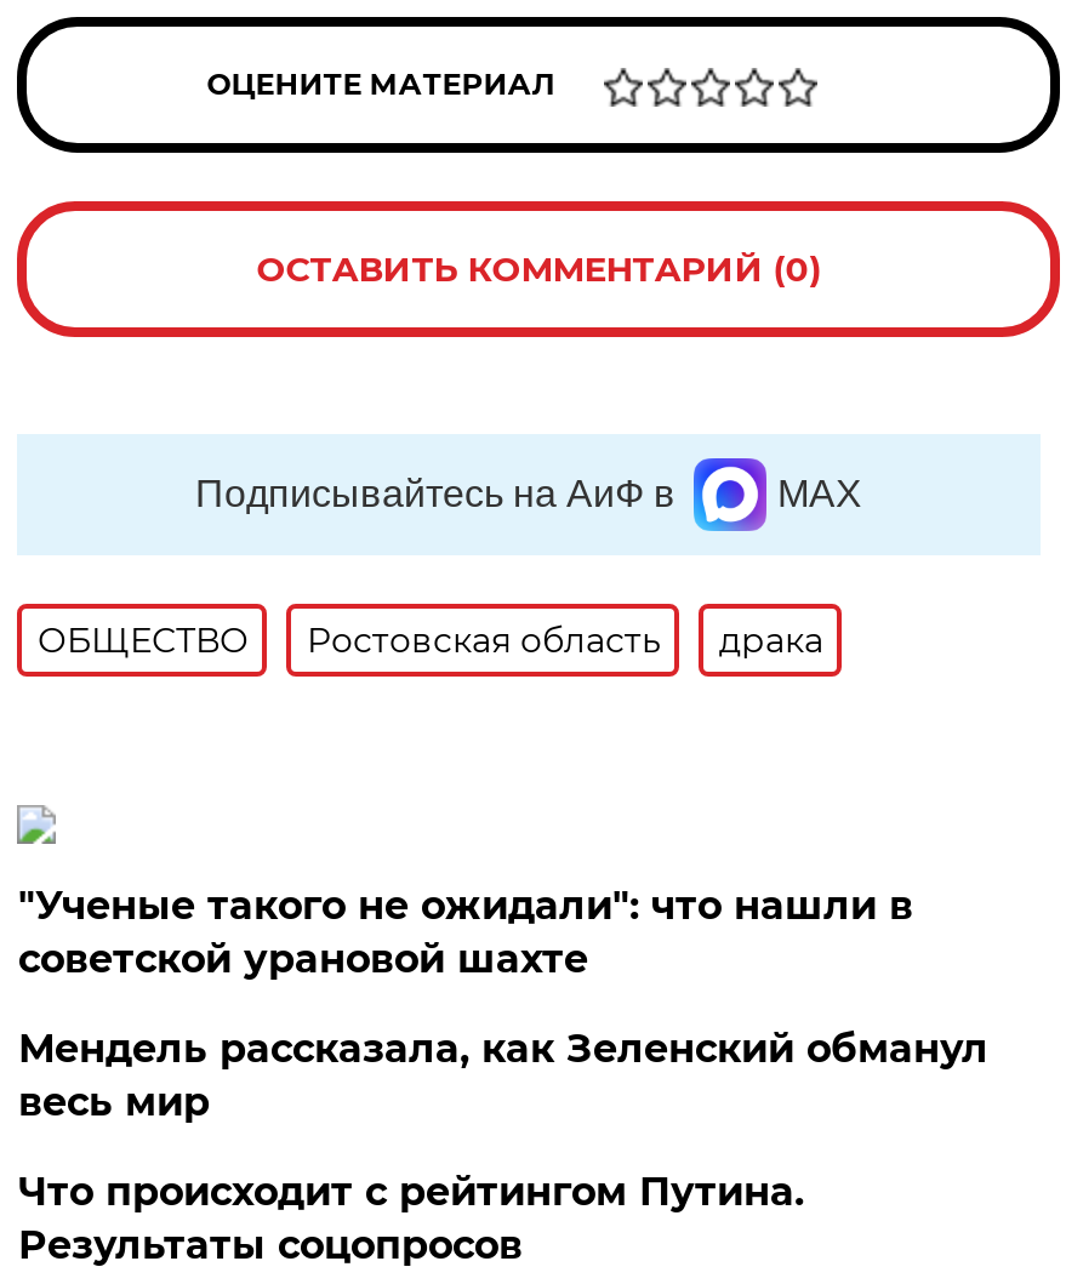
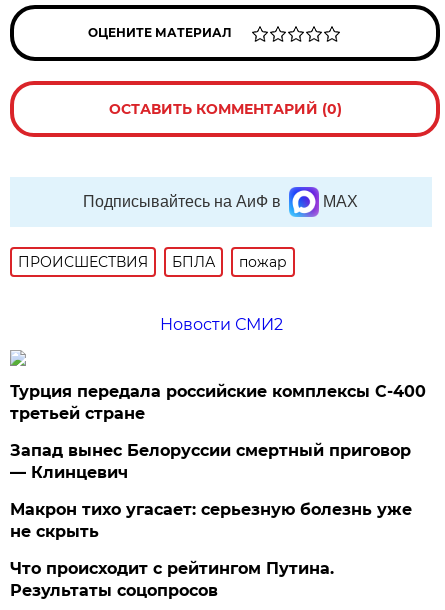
[37,618,823,662] ОБЩЕСТВО | Ростовская область | драка -> [18,253,287,334] ПРОИСШЕСТВИЯ | БПЛА | пожар | Новости СМИ2
[18,883,988,1125] "Ученые такого не ожидали": что нашли в | советской урановой шахте | Мендель рассказала, как Зеленский обманул | весь мир -> [10,382,426,541] Турция передала российские комплексы С-400 | третьей стране | Запад вынес Белоруссии смертный приговор | — Клинцевич | Макрон тихо угасает: серьезную болезнь уже | не скрыть

